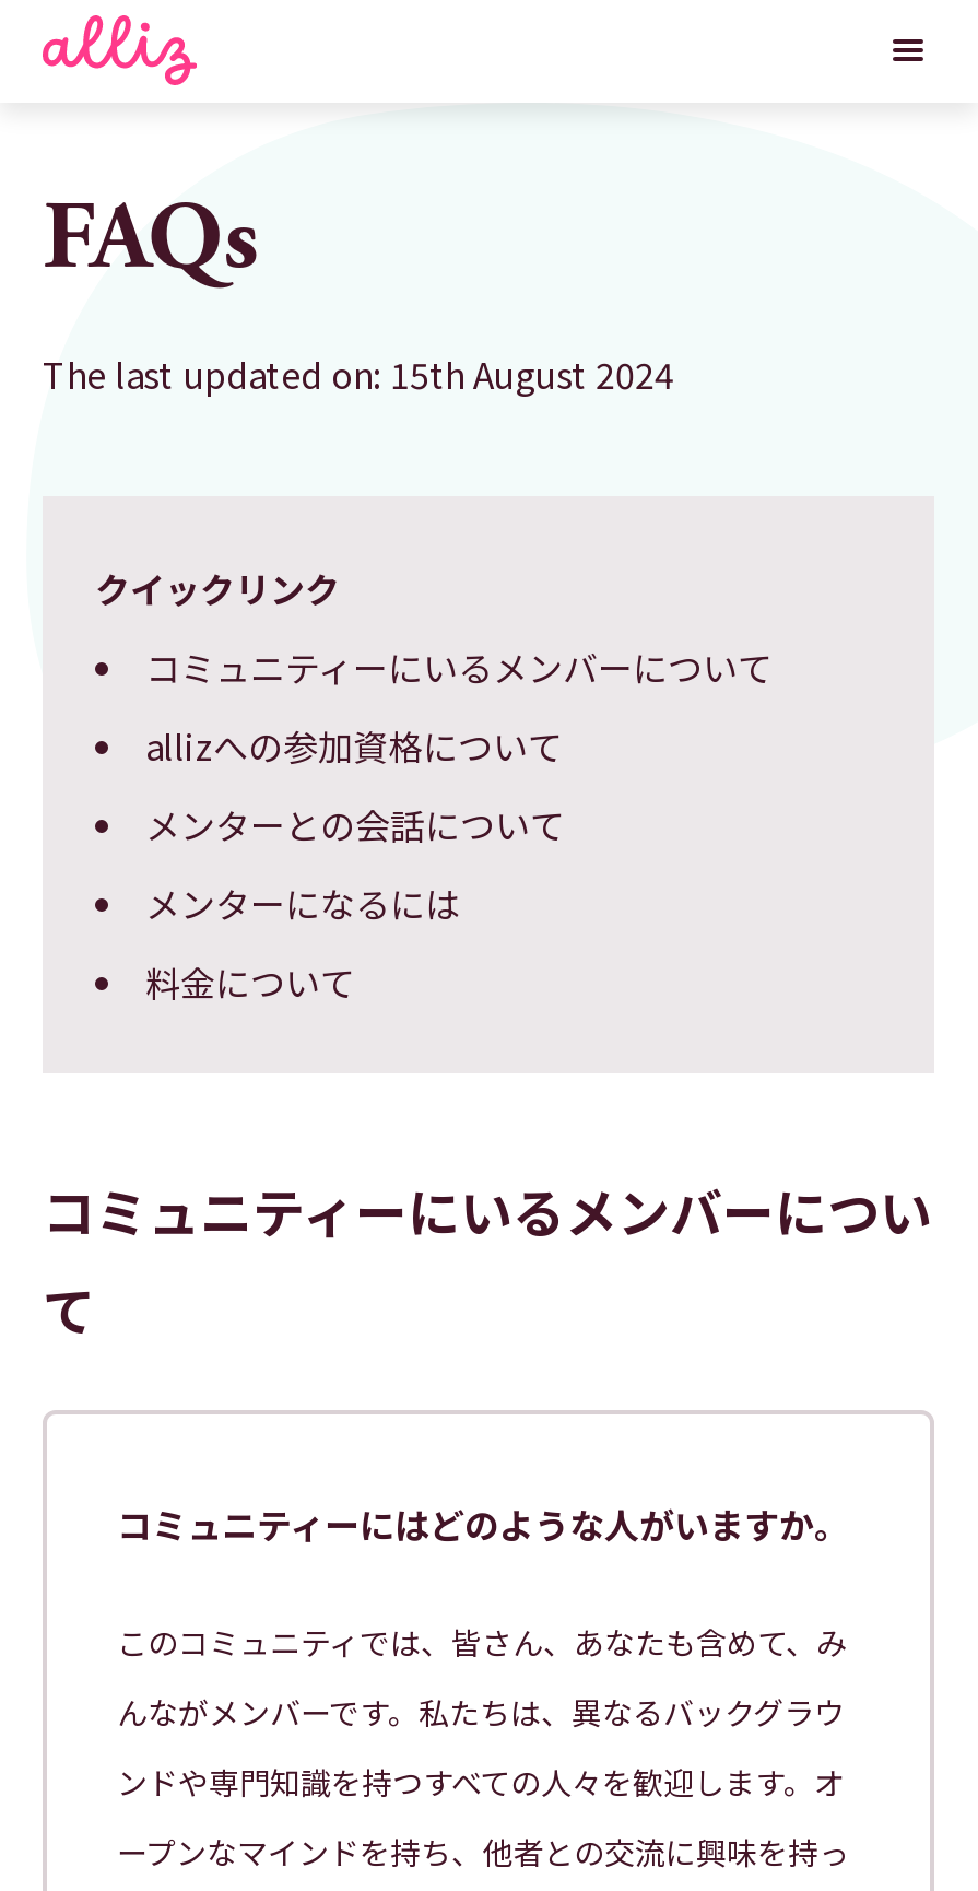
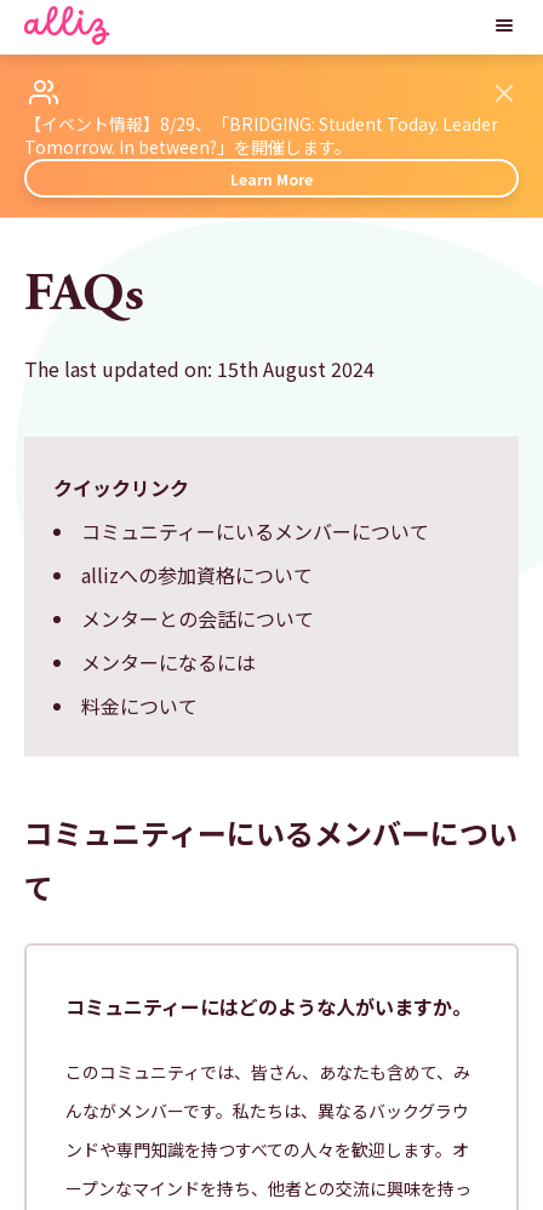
none -> [4,53,539,218] [image] | 【イベント情報】8/29、「BRIDGING: Student Today. Leader | Tomorrow. In between?」を開催します。 | Learn More

